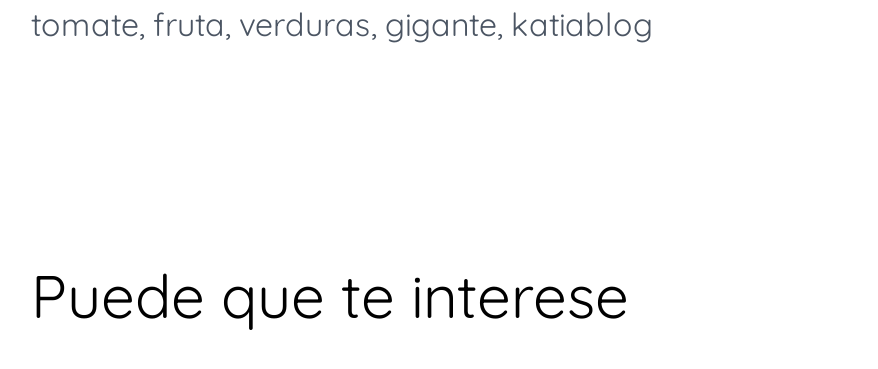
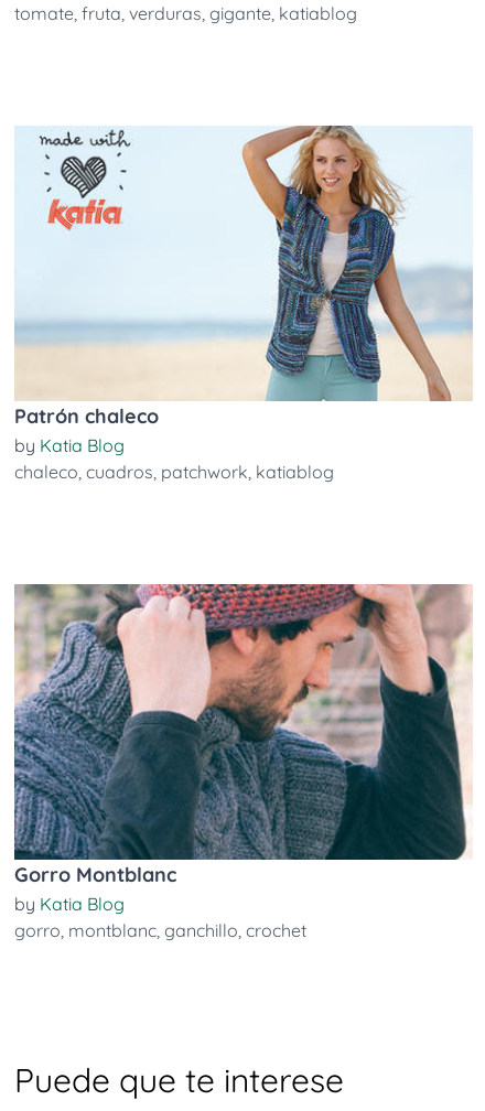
none -> [13,583,473,941] [image] | Gorro Montblanc | by Katia Blog | gorro, montblanc, ganchillo, crochet
none -> [14,125,473,483] [image] | Patrón chaleco | by Katia Blog | chaleco, cuadros, patchwork, katiablog

